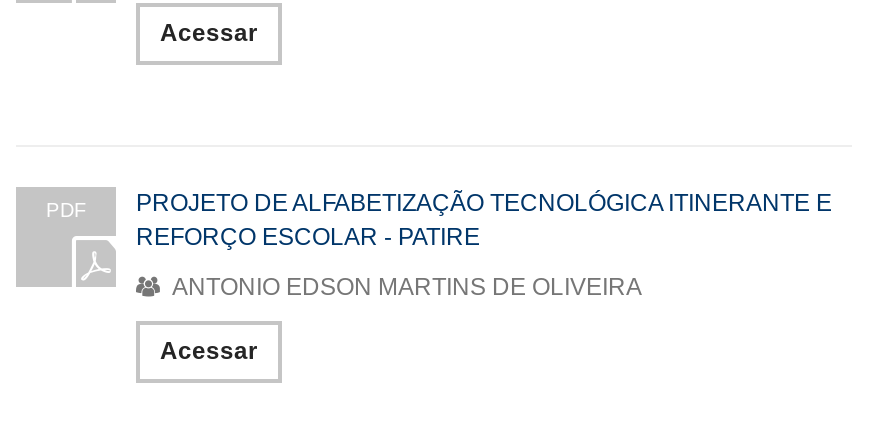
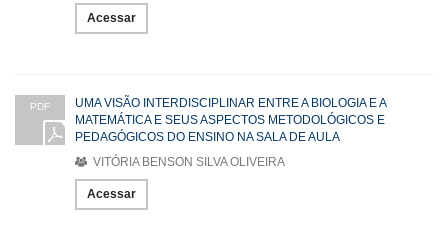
[136,189,832,251] PROJETO DE ALFABETIZAÇÃO TECNOLÓGICA ITINERANTE E | REFORÇO ESCOLAR - PATIRE -> [75,96,386,144] UMA VISÃO INTERDISCIPLINAR ENTRE A BIOLOGIA E A | MATEMÁTICA E SEUS ASPECTOS METODOLÓGICOS E | PEDAGÓGICOS DO ENSINO NA SALA DE AULA
[166,273,642,301] ANTONIO EDSON MARTINS DE OLIVEIRA -> [90,155,285,169] VITÓRIA BENSON SILVA OLIVEIRA

